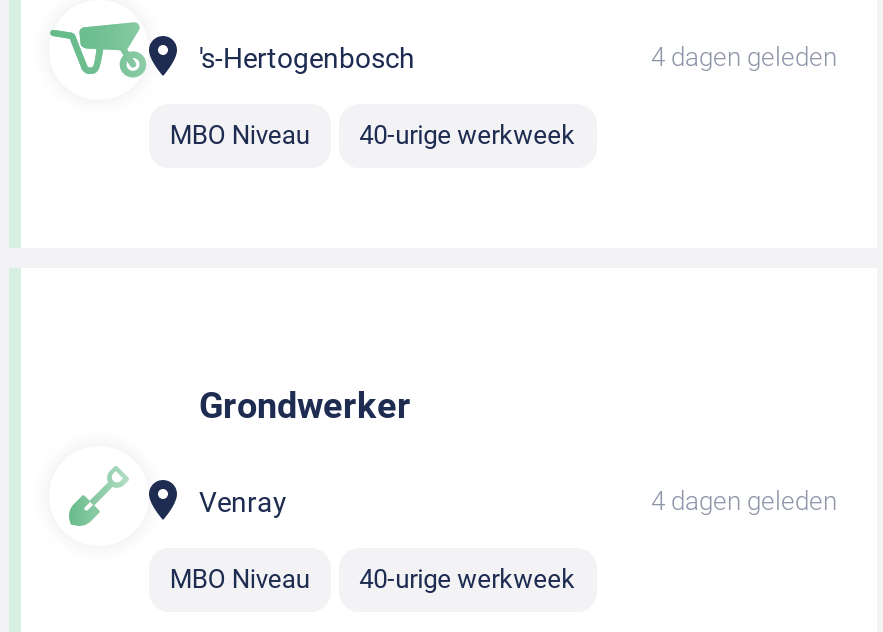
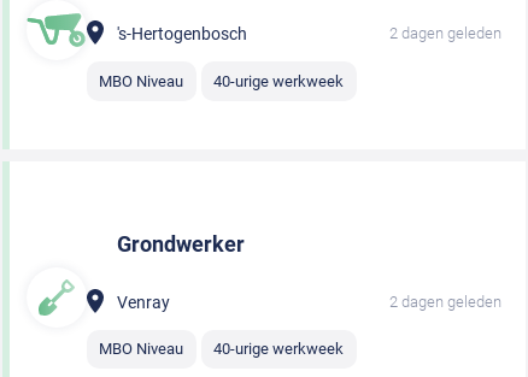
[651,41,837,71] 4 dagen geleden -> [389,25,501,43] 2 dagen geleden
[651,486,837,516] 4 dagen geleden -> [389,292,501,311] 2 dagen geleden

